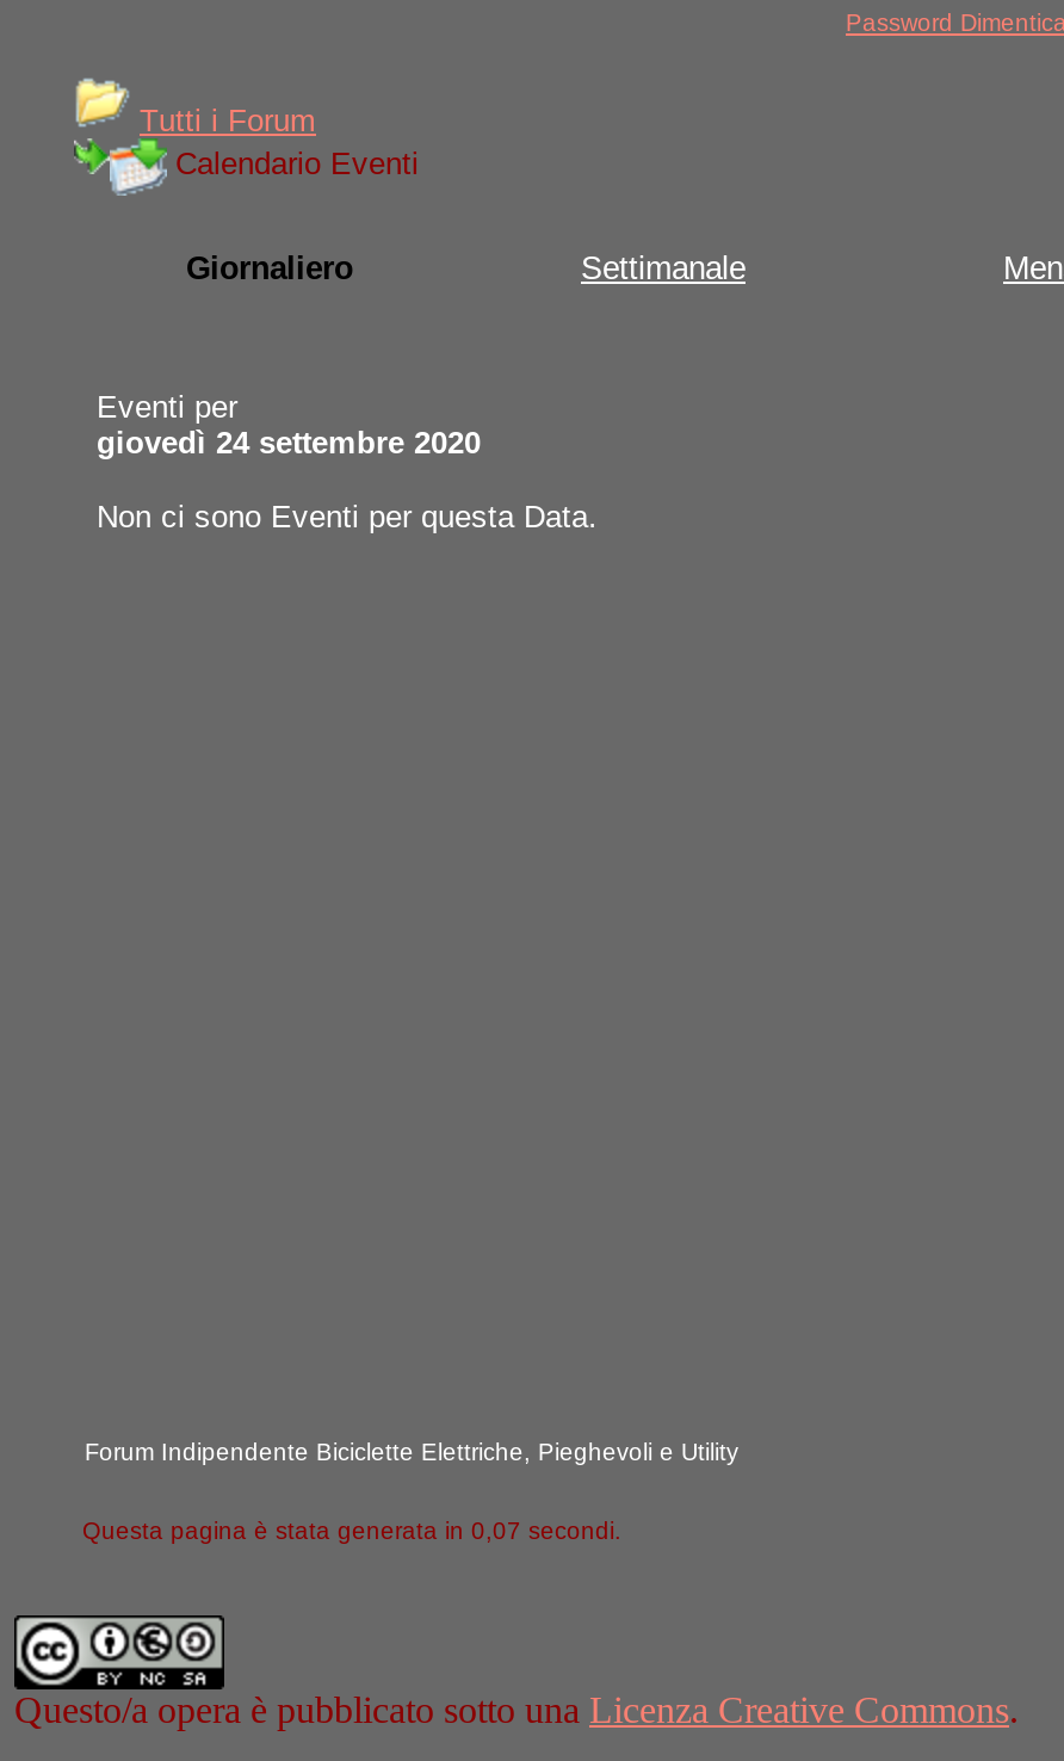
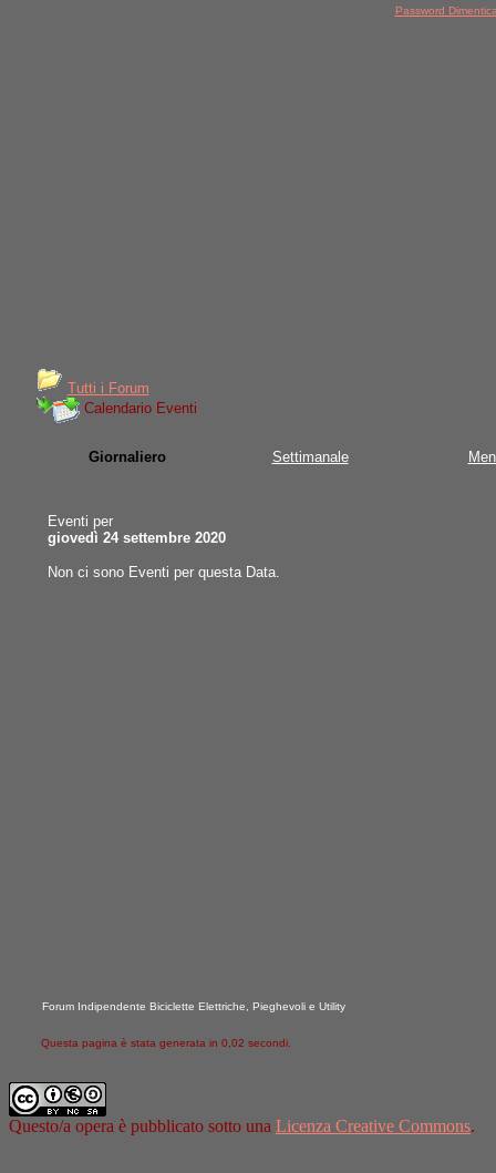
[82,1518,621,1544] Questa pagina è stata generata in 0,07 secondi. -> [40,1037,291,1049] Questa pagina è stata generata in 0,02 secondi.

